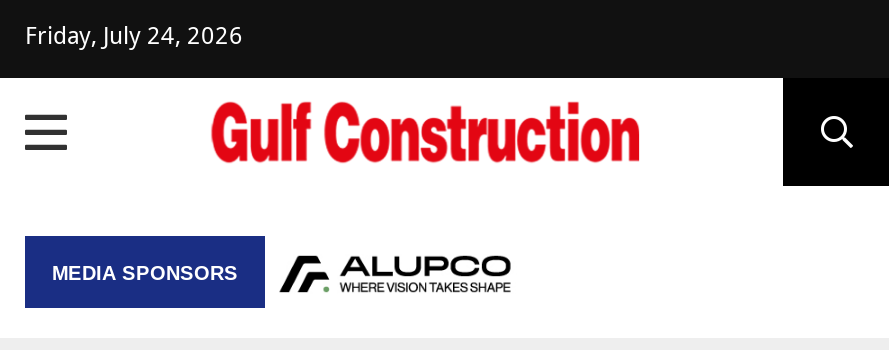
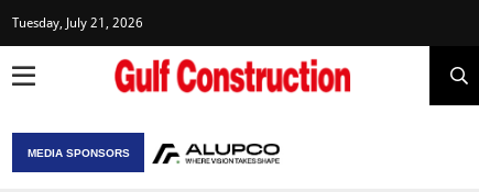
[25,22,243,50] Friday, July 24, 2026 -> [12,15,143,31] Tuesday, July 21, 2026

